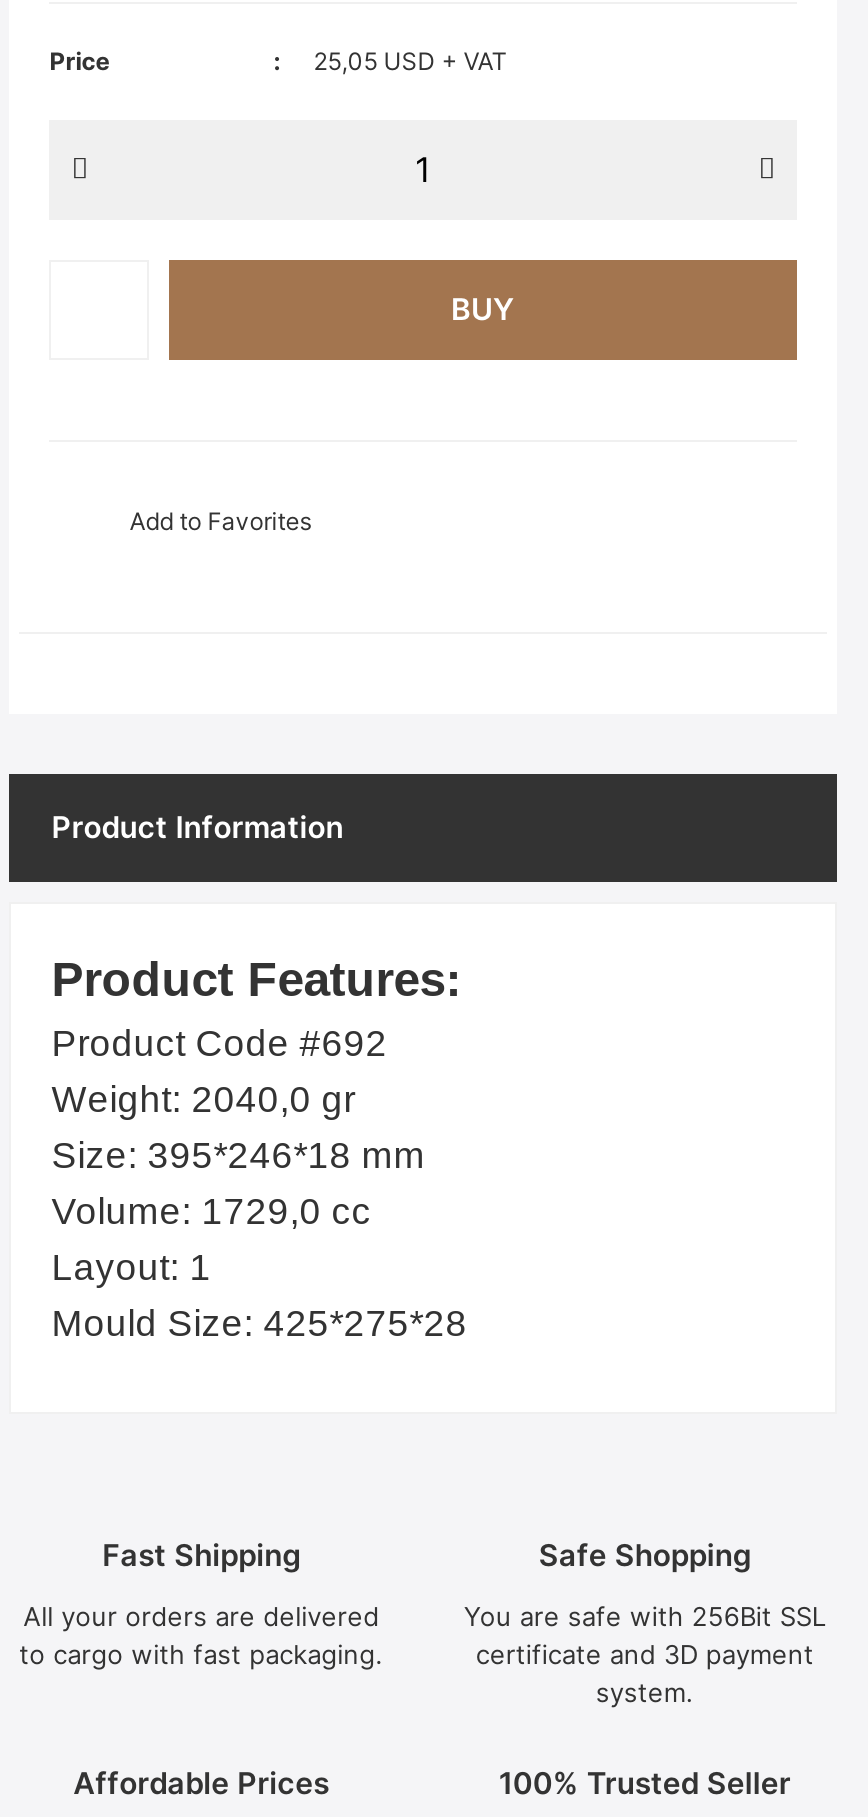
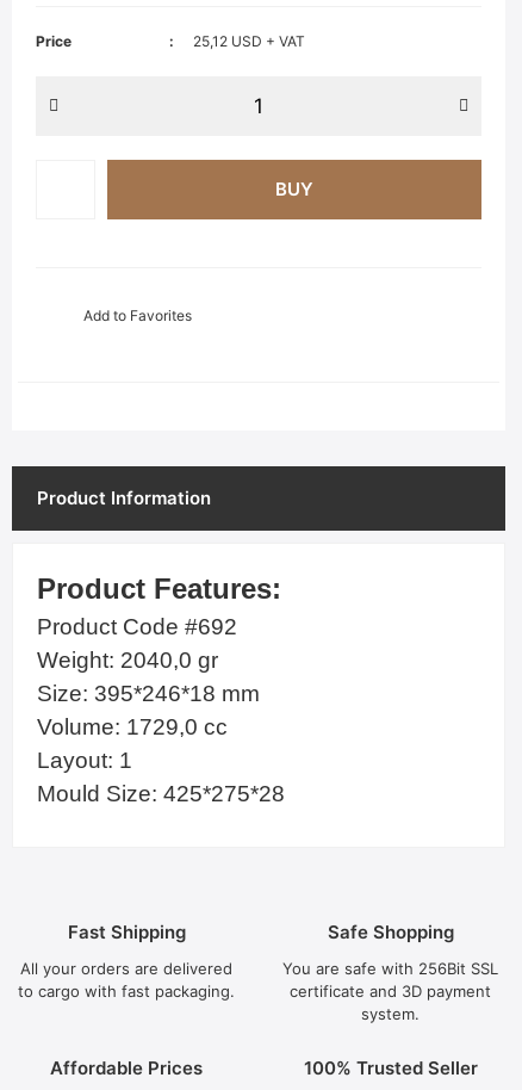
[314,47,508,77] 25,05 USD + VAT -> [193,33,305,51] 25,12 USD + VAT

